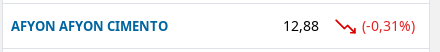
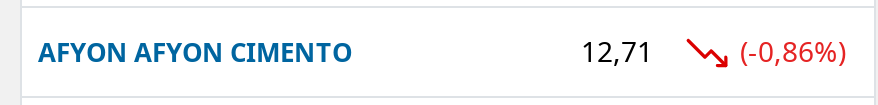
[282,16,318,35] 12,88 -> [581,32,653,70] 12,71
[362,16,415,35] (-0,31%) -> [740,32,846,70] (-0,86%)

